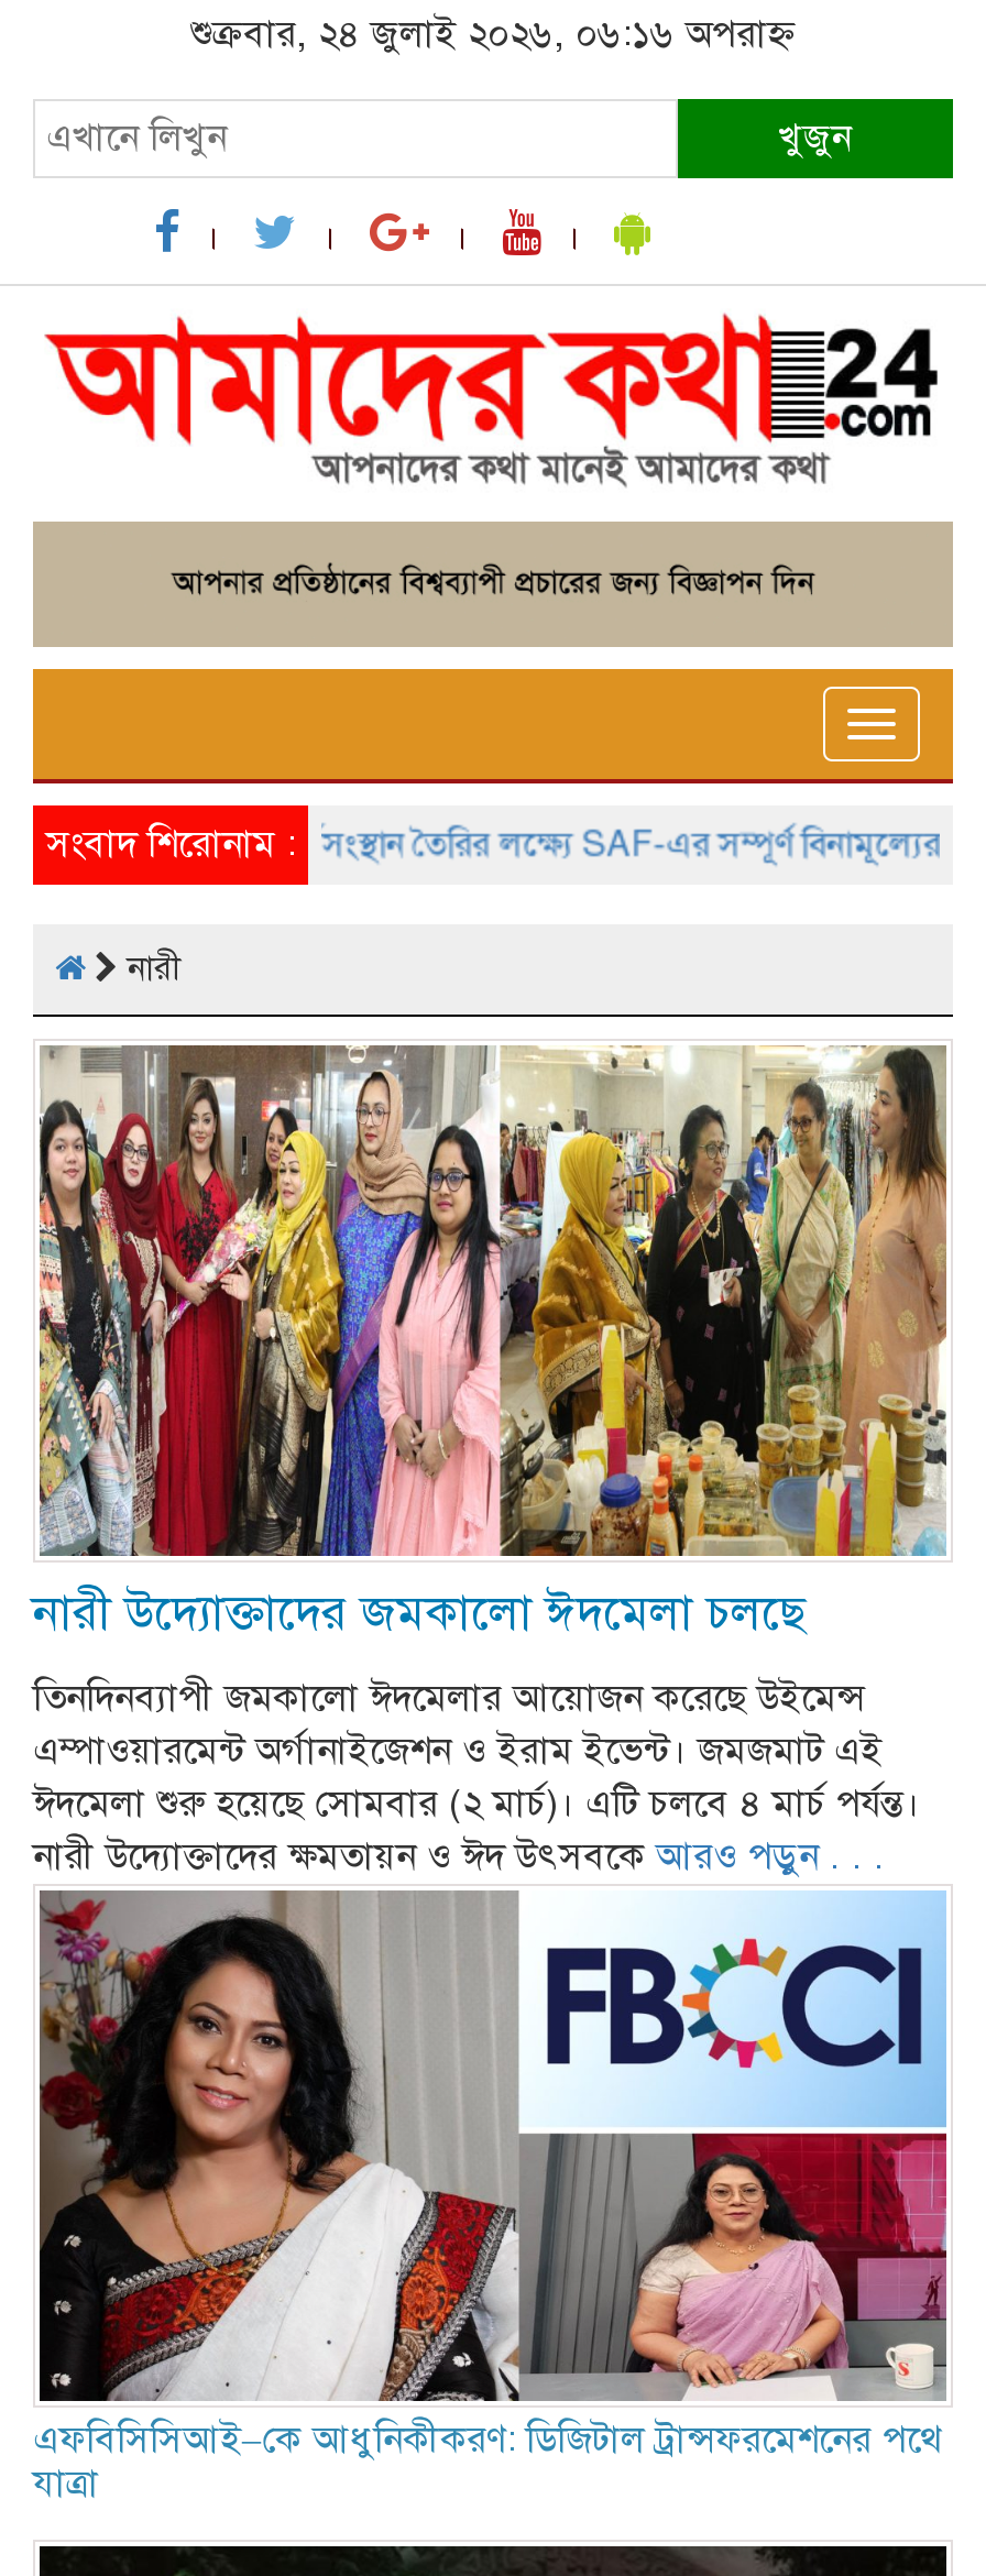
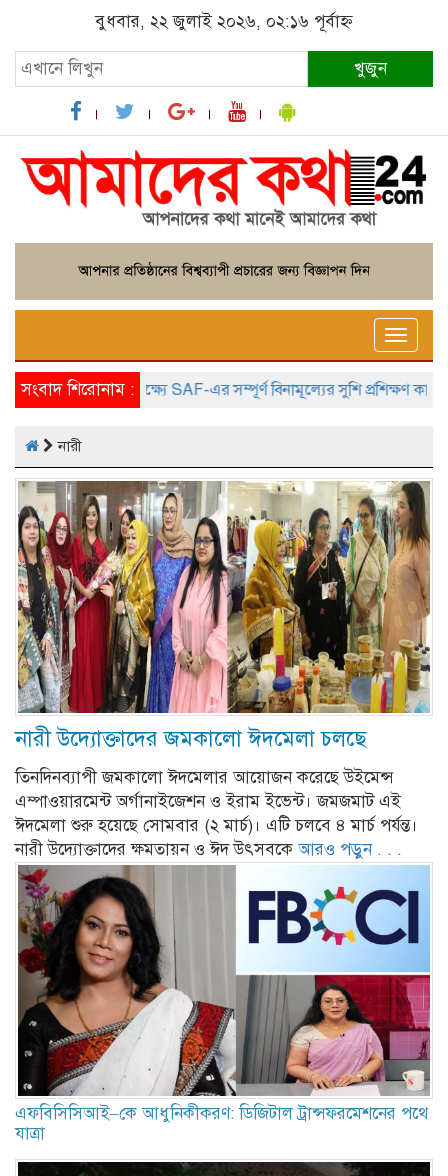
[190,11,796,57] শুক্রবার, ২৪ জুলাই ২০২৬, ০৬:১৬ অপরাহ্ন -> [95,11,353,32] বুধবার, ২২ জুলাই ২০২৬, ০২:১৬ পূর্বাহ্ন

